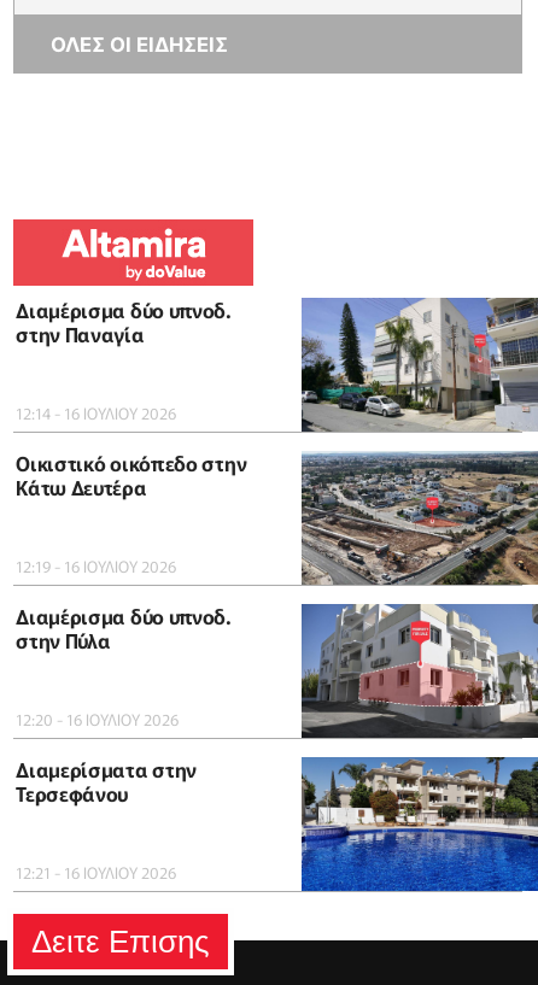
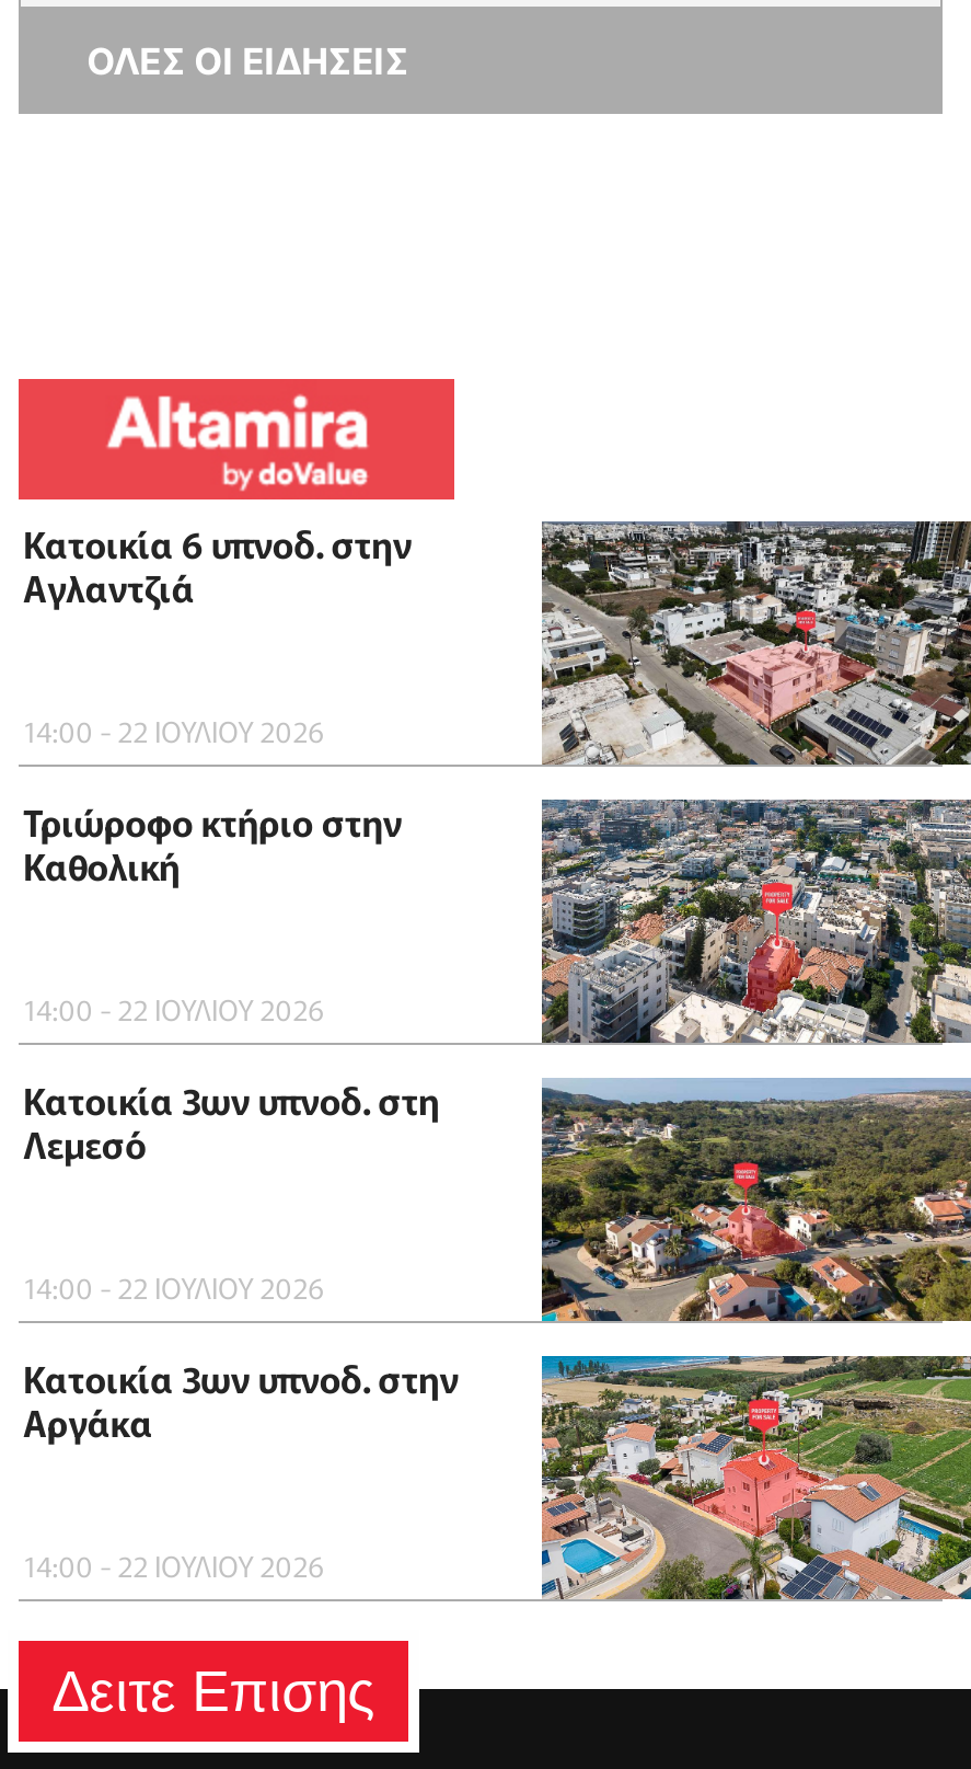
[16,295,230,348] Διαμέρισμα δύο υπνοδ. | στην Παναγία -> [23,517,412,613] Κατοικία 6 υπνοδ. στην | Αγλαντζιά
[300,297,534,433] [image] -> [540,519,964,767] [image]
[16,401,176,424] 12:14 - 16 ΙΟΥΛΙΟΥ 2026 -> [23,710,323,751] 14:00 - 22 ΙΟΥΛΙΟΥ 2026
[16,448,246,502] Οικιστικό οικόπεδο στην | Κάτω Δευτέρα -> [23,795,402,892] Τριώροφο κτήριο στην | Καθολική
[302,451,534,586] [image] -> [542,800,964,1045] [image]
[16,554,176,577] 12:19 - 16 ΙΟΥΛΙΟΥ 2026 -> [23,988,323,1029] 14:00 - 22 ΙΟΥΛΙΟΥ 2026
[16,601,230,655] Διαμέρισμα δύο υπνοδ. | στην Πύλα -> [23,1073,439,1170] Κατοικία 3ων υπνοδ. στη | Λεμεσό
[300,604,534,739] [image] -> [540,1078,964,1323] [image]
[16,707,179,730] 12:20 - 16 ΙΟΥΛΙΟΥ 2026 -> [23,1266,323,1307] 14:00 - 22 ΙΟΥΛΙΟΥ 2026
[16,754,197,808] Διαμερίσματα στην | Τερσεφάνου -> [23,1351,458,1448] Κατοικία 3ων υπνοδ. στην | Αργάκα
[300,756,534,892] [image] -> [540,1354,964,1601] [image]
[16,860,176,883] 12:21 - 16 ΙΟΥΛΙΟΥ 2026 -> [23,1544,323,1585] 14:00 - 22 ΙΟΥΛΙΟΥ 2026

